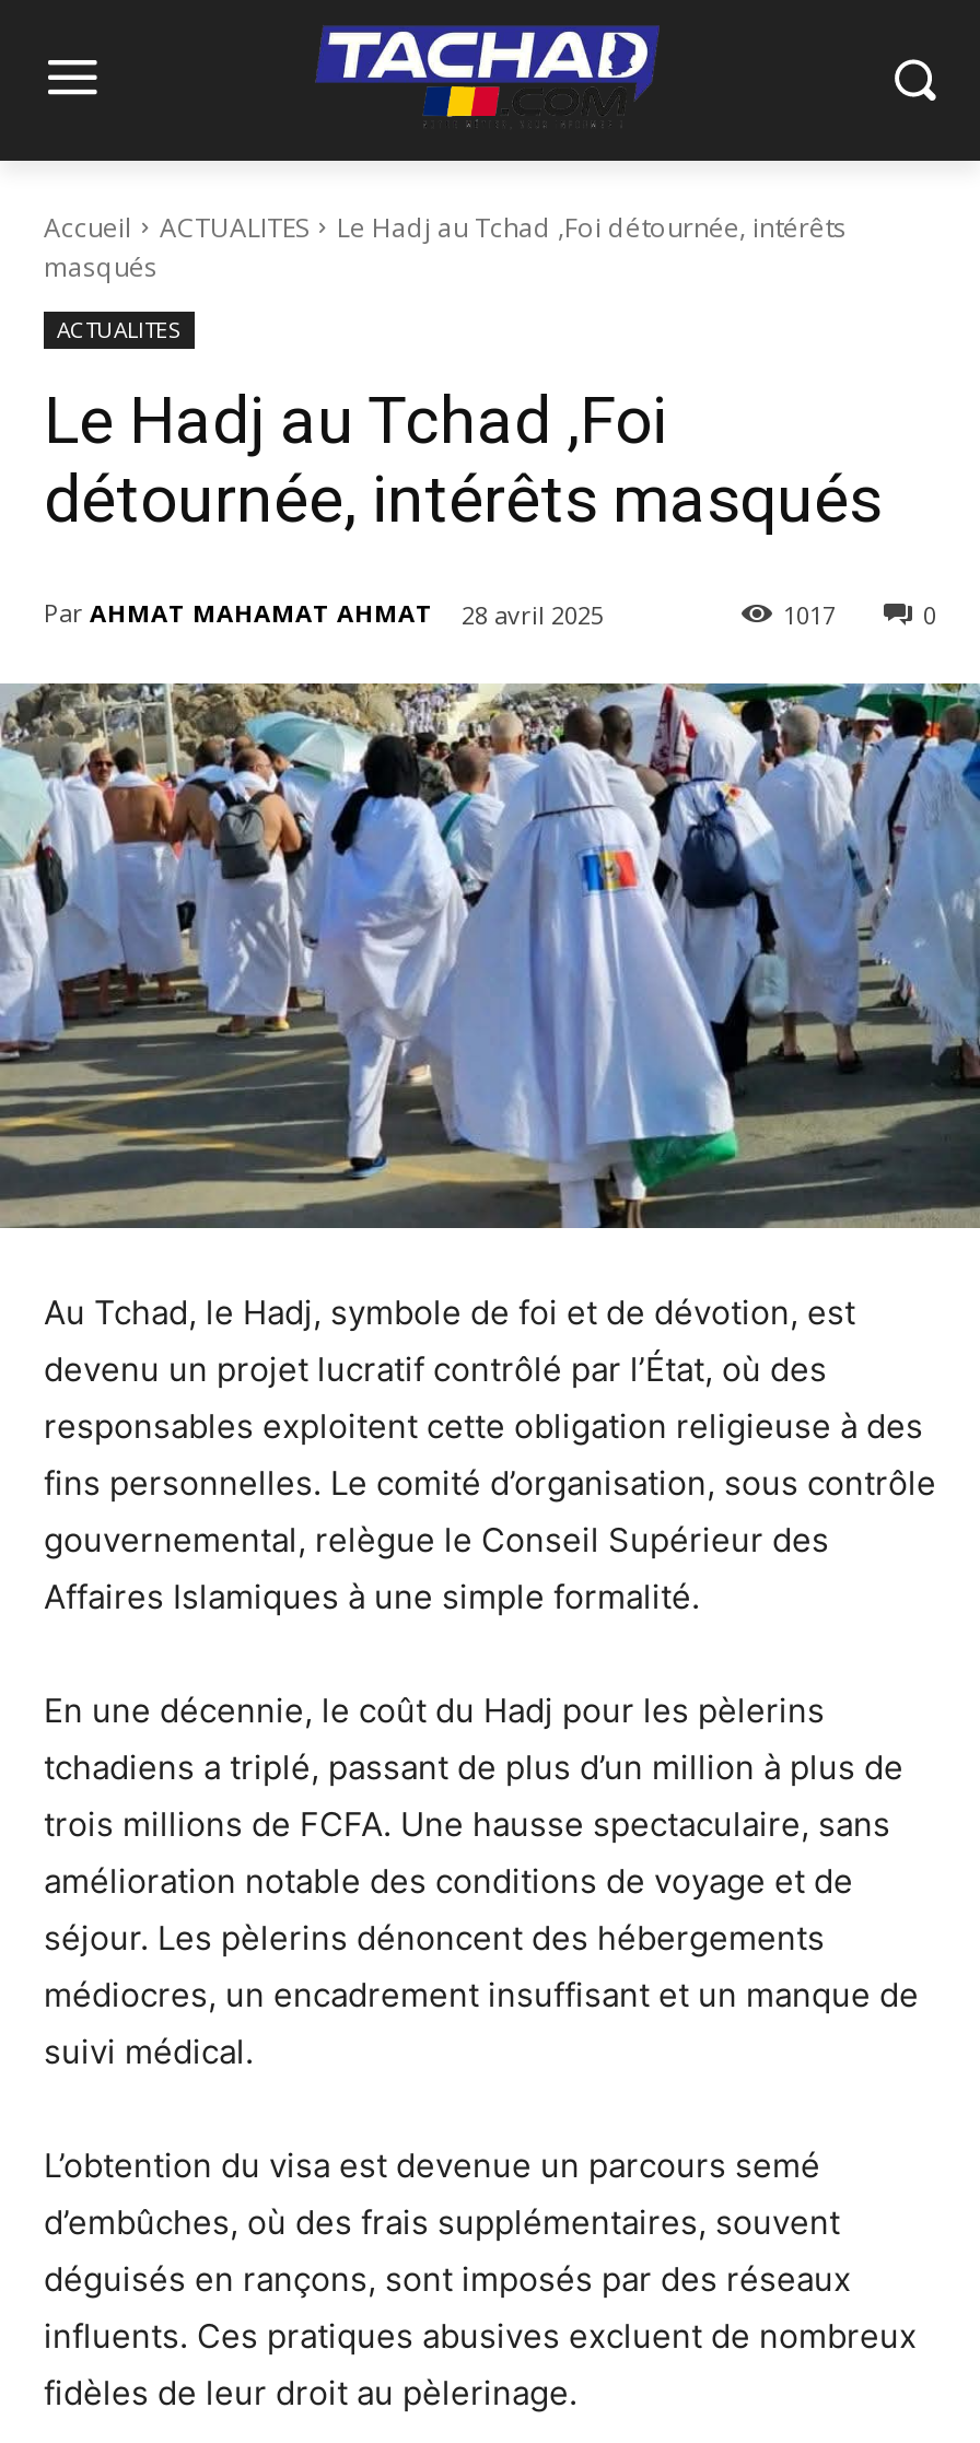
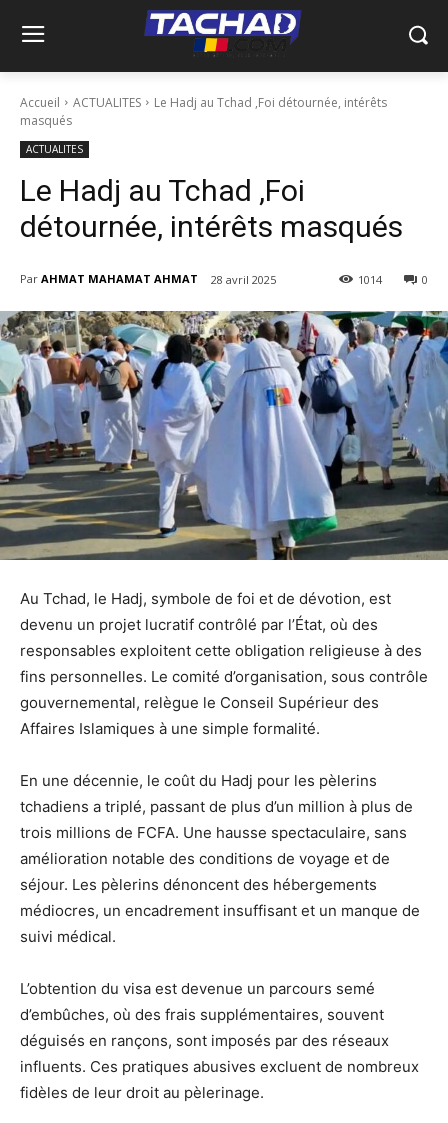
[783,598,836,630] 1017 -> [358,272,382,287] 1014

